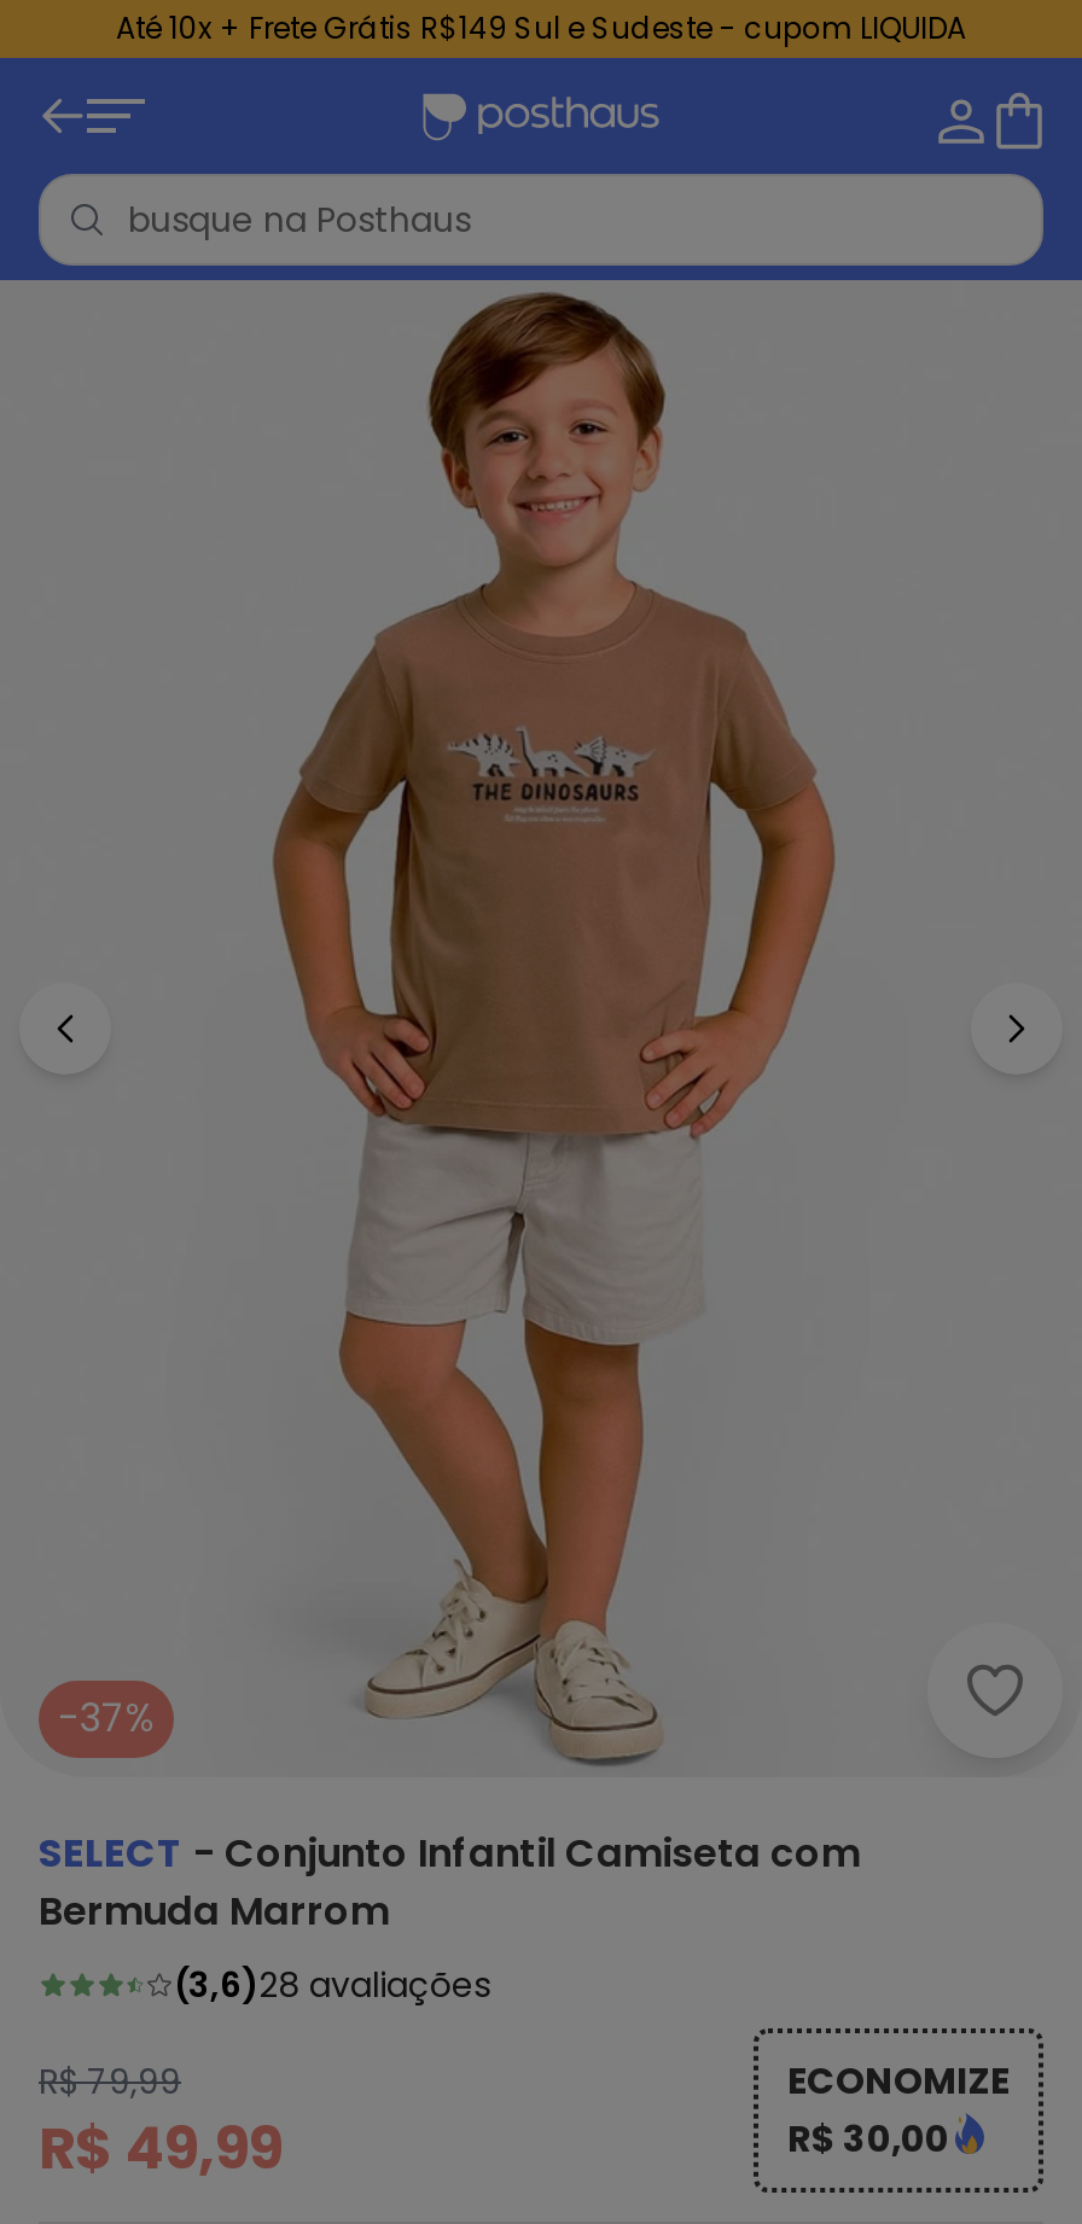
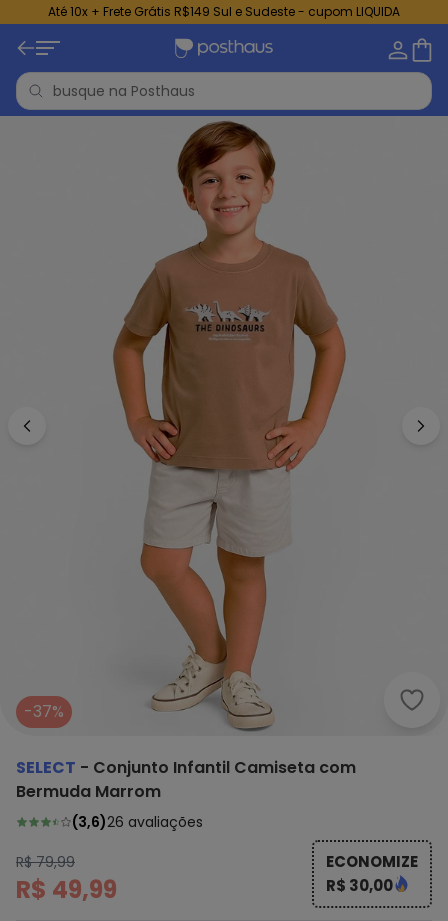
[174,1961,490,2009] (3,6)28 avaliações -> [72,812,203,832] (3,6)26 avaliações

